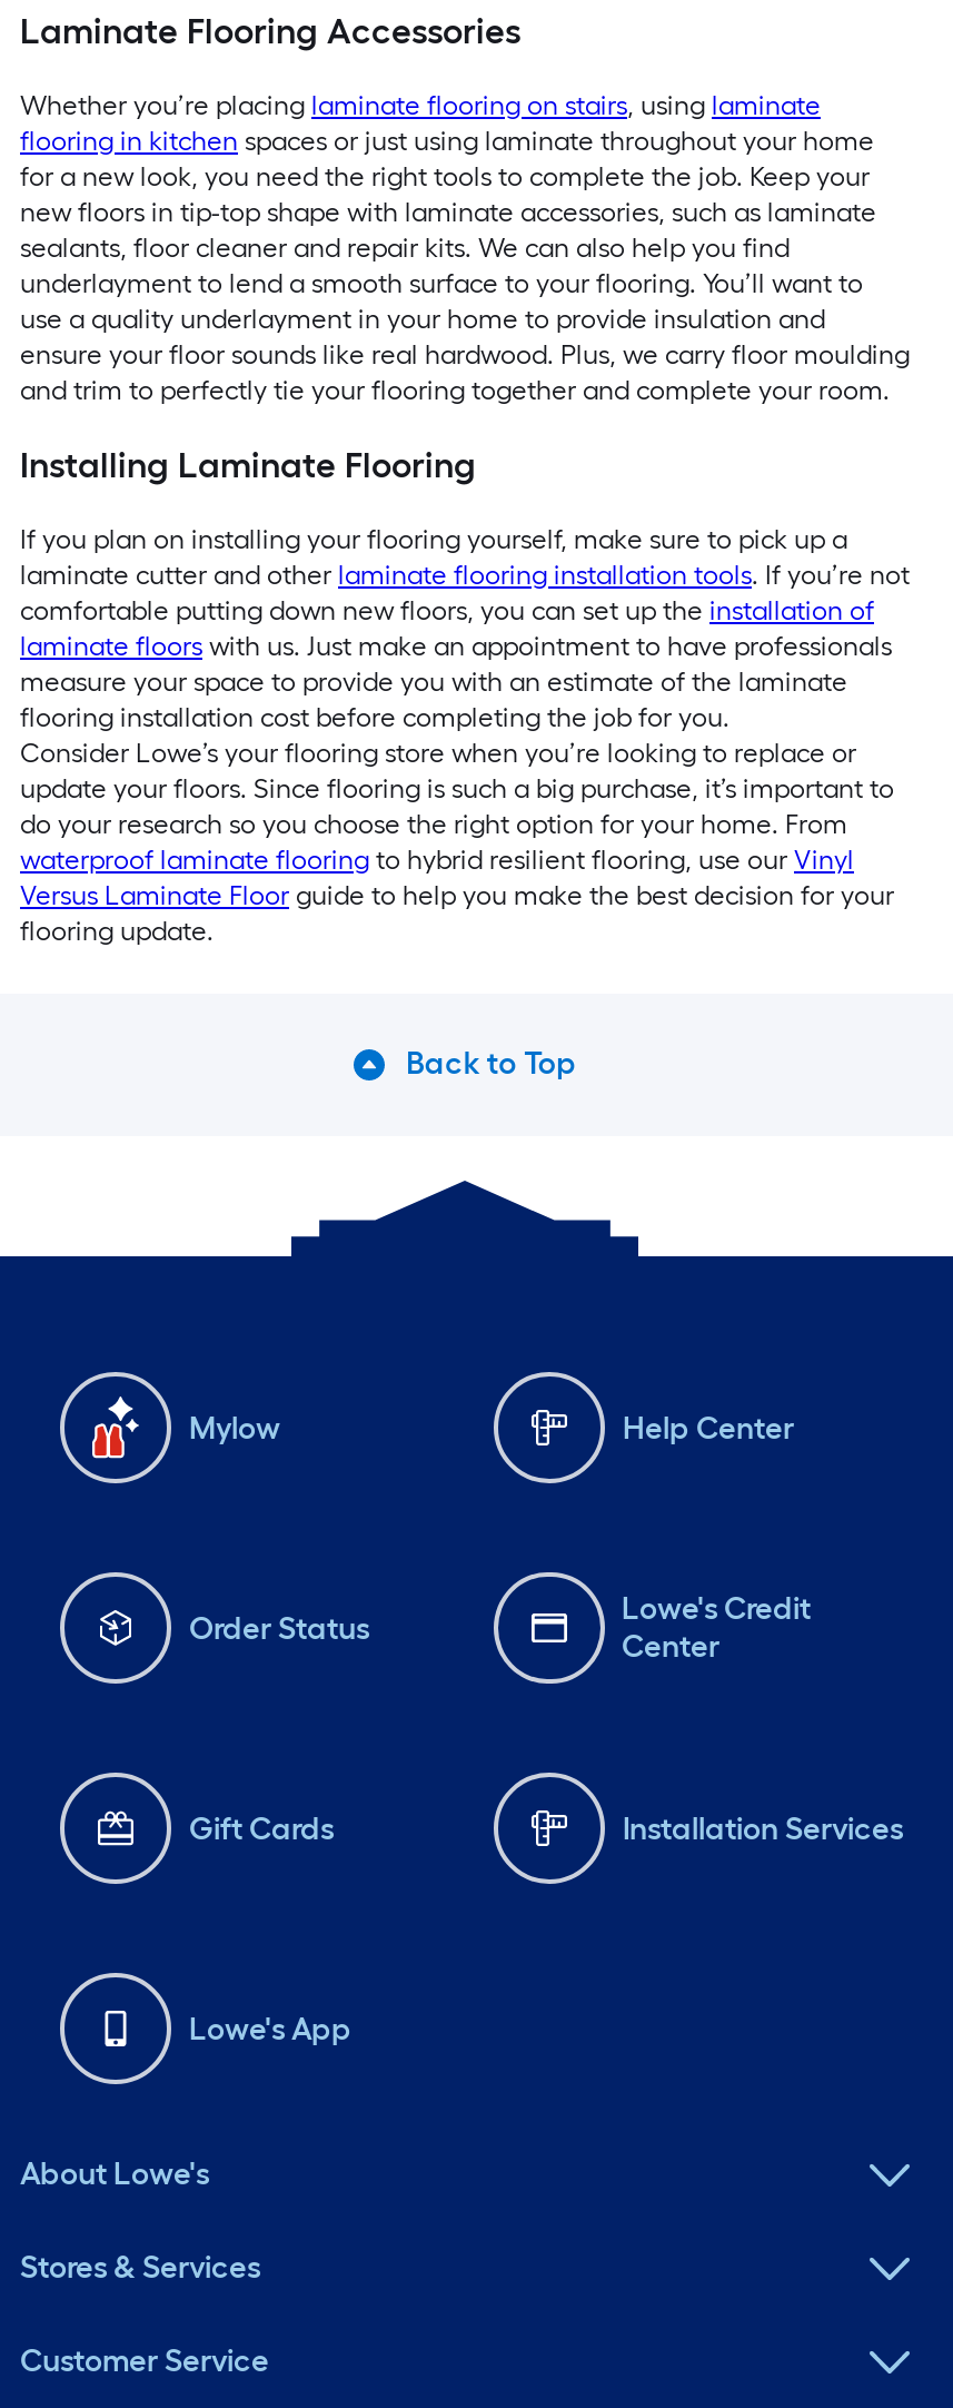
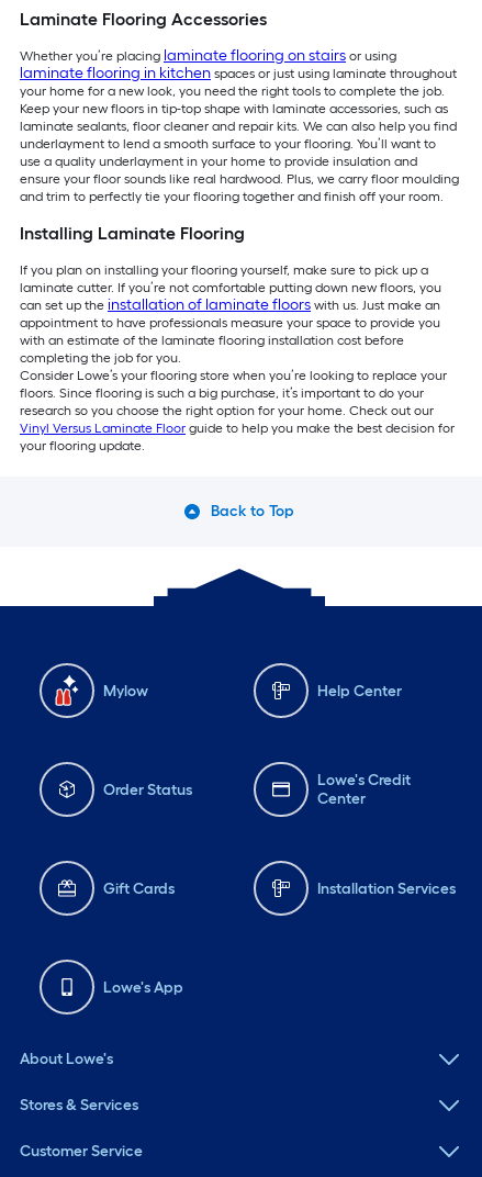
[20,91,876,265] Whether you’re placing laminate flooring on stairs, using laminate | flooring in kitchen spaces or just using laminate throughout your home | for a new look, you need the right tools to complete the job. Keep your | new floors in tip-top shape with laminate accessories, such as laminate | sealants, floor cleaner and repair kits. We can also help you find -> [20,47,457,134] Whether you’re placing laminate flooring on stairs or using | laminate flooring in kitchen spaces or just using laminate throughout | your home for a new look, you need the right tools to complete the job. | Keep your new floors in tip-top shape with laminate accessories, such as | laminate sealants, floor cleaner and repair kits. We can also help you find
[20,376,896,407] and trim to perfectly tie your flooring together and complete your room. -> [20,189,444,205] and trim to perfectly tie your flooring together and finish off your room.
[20,561,910,948] laminate cutter and other laminate flooring installation tools. If you’re not | comfortable putting down new floors, you can set up the installation of | laminate floors with us. Just make an appointment to have professionals | measure your space to provide you with an estimate of the laminate | flooring installation cost before completing the job for you. | Consider Lowe’s your flooring store when you’re looking to replace or | update your floors. Since flooring is such a big purchase, it’s important to | do your research so you choose the right option for your home. From | waterproof laminate flooring to hybrid resilient flooring, use our Vinyl | Versus Laminate Floor guide to help you make the best decision for your | flooring update. -> [20,280,455,454] laminate cutter. If you’re not comfortable putting down new floors, you | can set up the installation of laminate floors with us. Just make an | appointment to have professionals measure your space to provide you | with an estimate of the laminate flooring installation cost before | completing the job for you. | Consider Lowe’s your flooring store when you’re looking to replace your | floors. Since flooring is such a big purchase, it’s important to do your | research so you choose the right option for your home. Check out our | Vinyl Versus Laminate Floor guide to help you make the best decision for | your flooring update.

